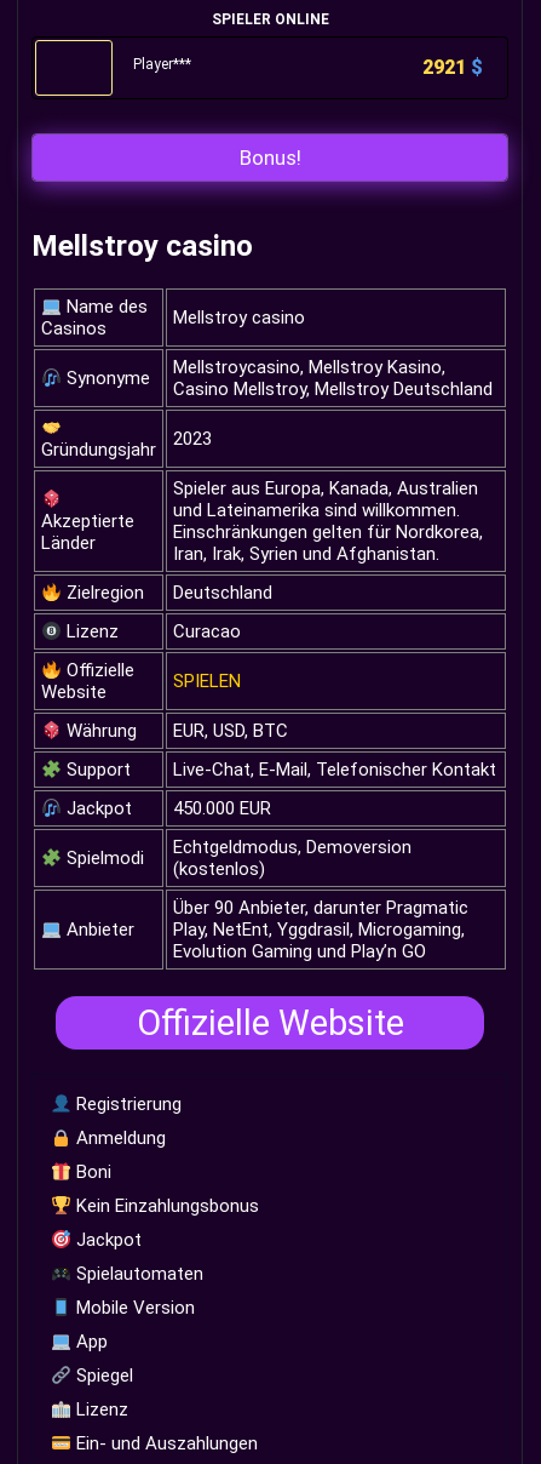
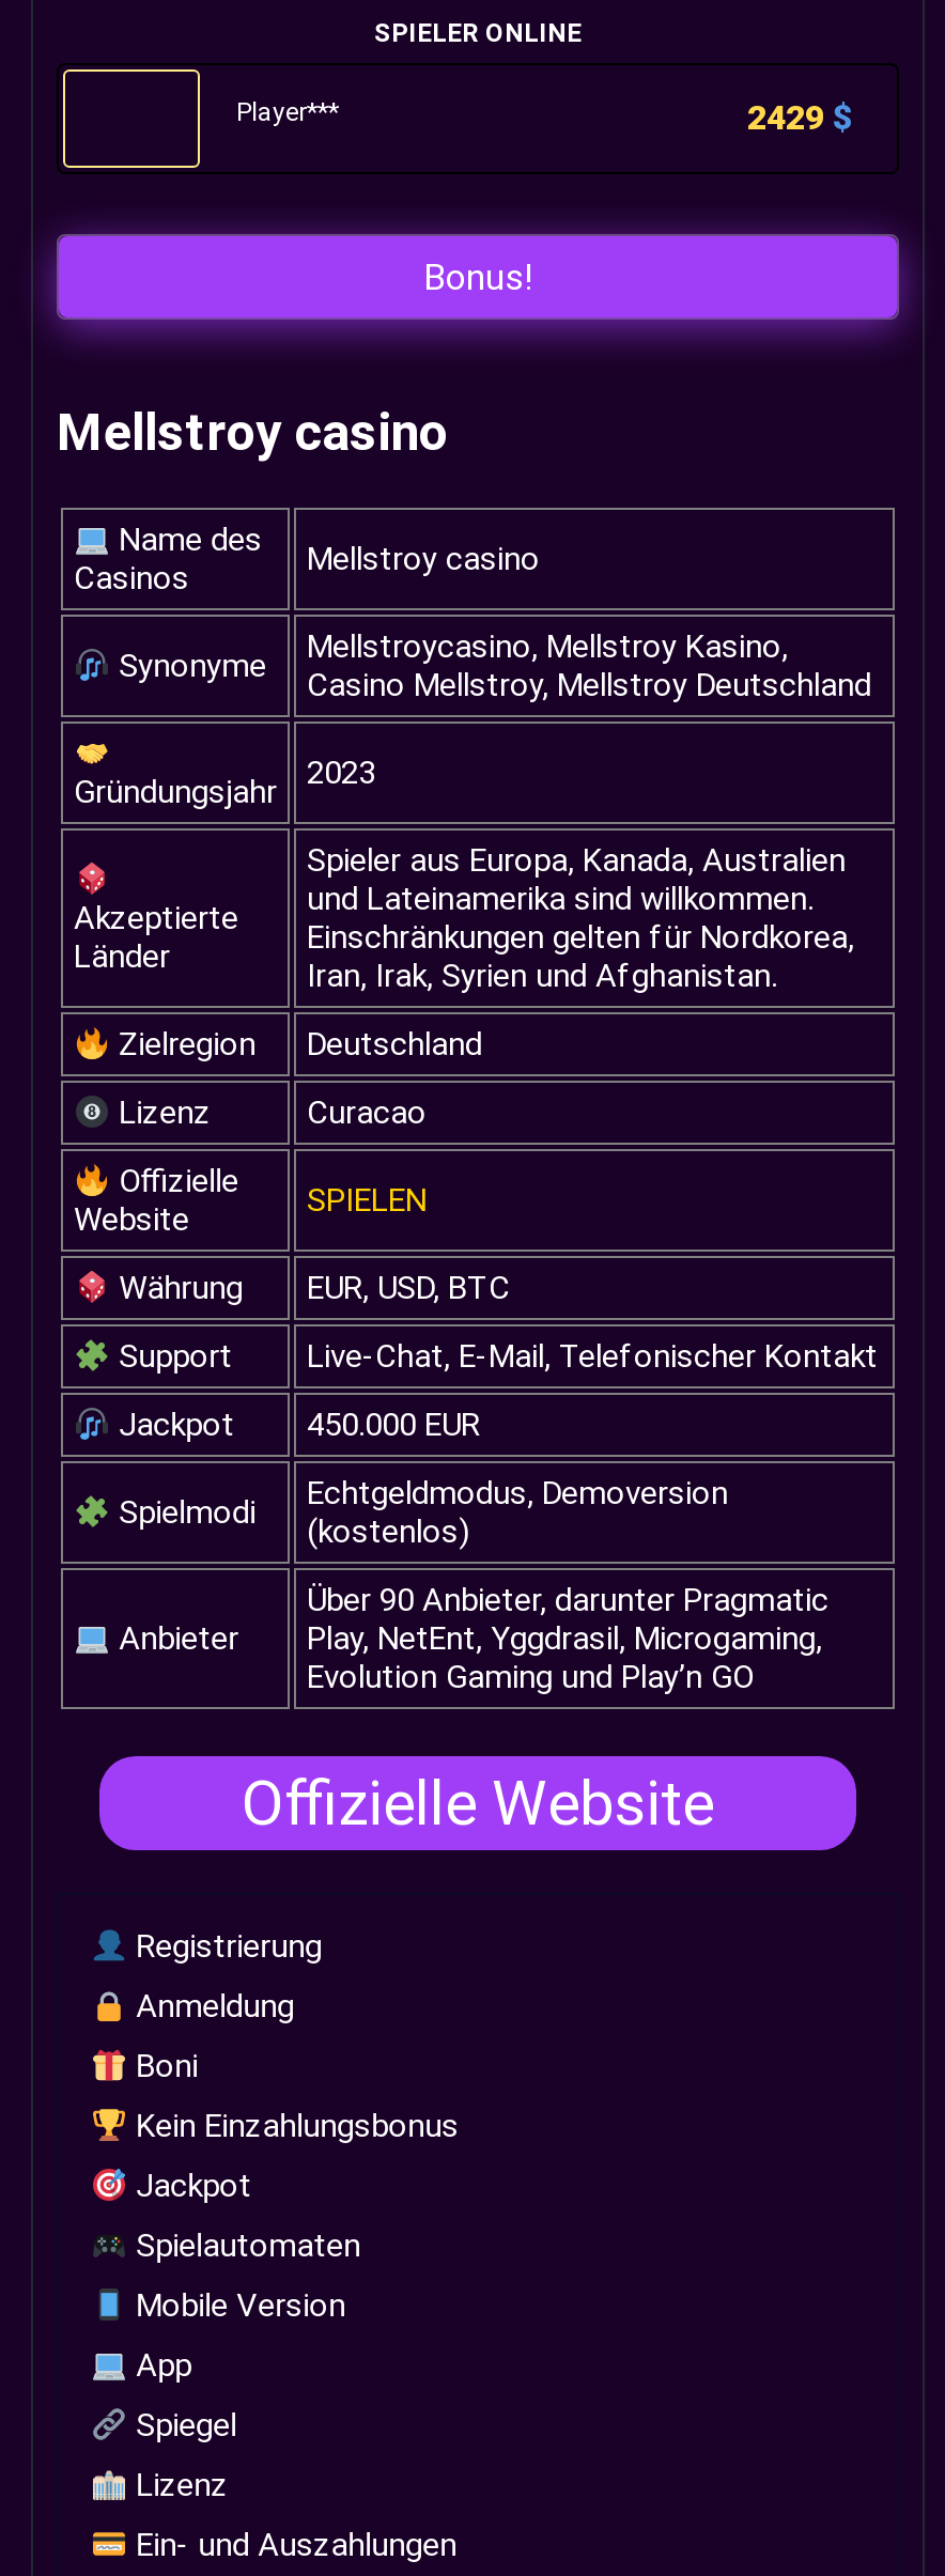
[422,56,483,79] 2921 $ -> [747,97,854,138] 2429 $

